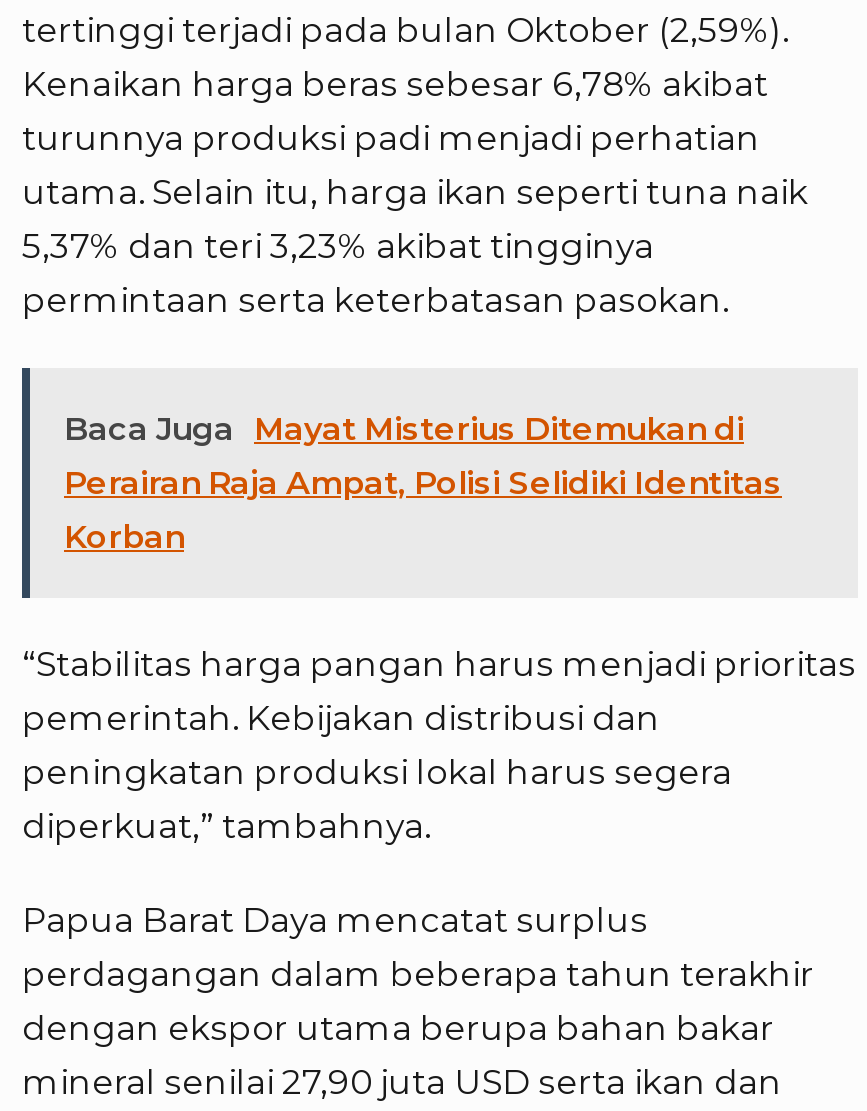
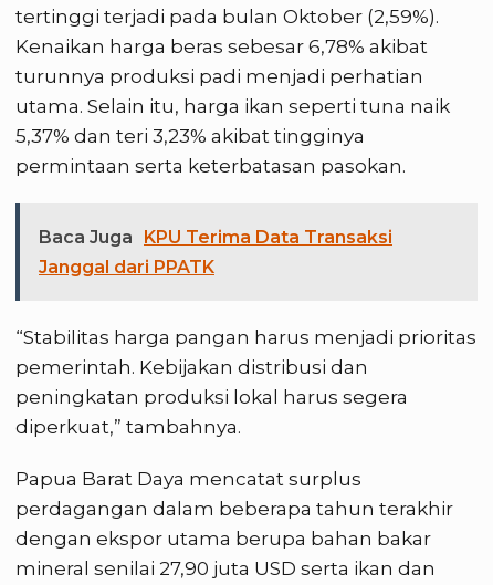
[64,410,782,556] Baca Juga Mayat Misterius Ditemukan di | Perairan Raja Ampat, Polisi Selidiki Identitas | Korban -> [39,226,392,277] Baca Juga KPU Terima Data Transaksi | Janggal dari PPATK

